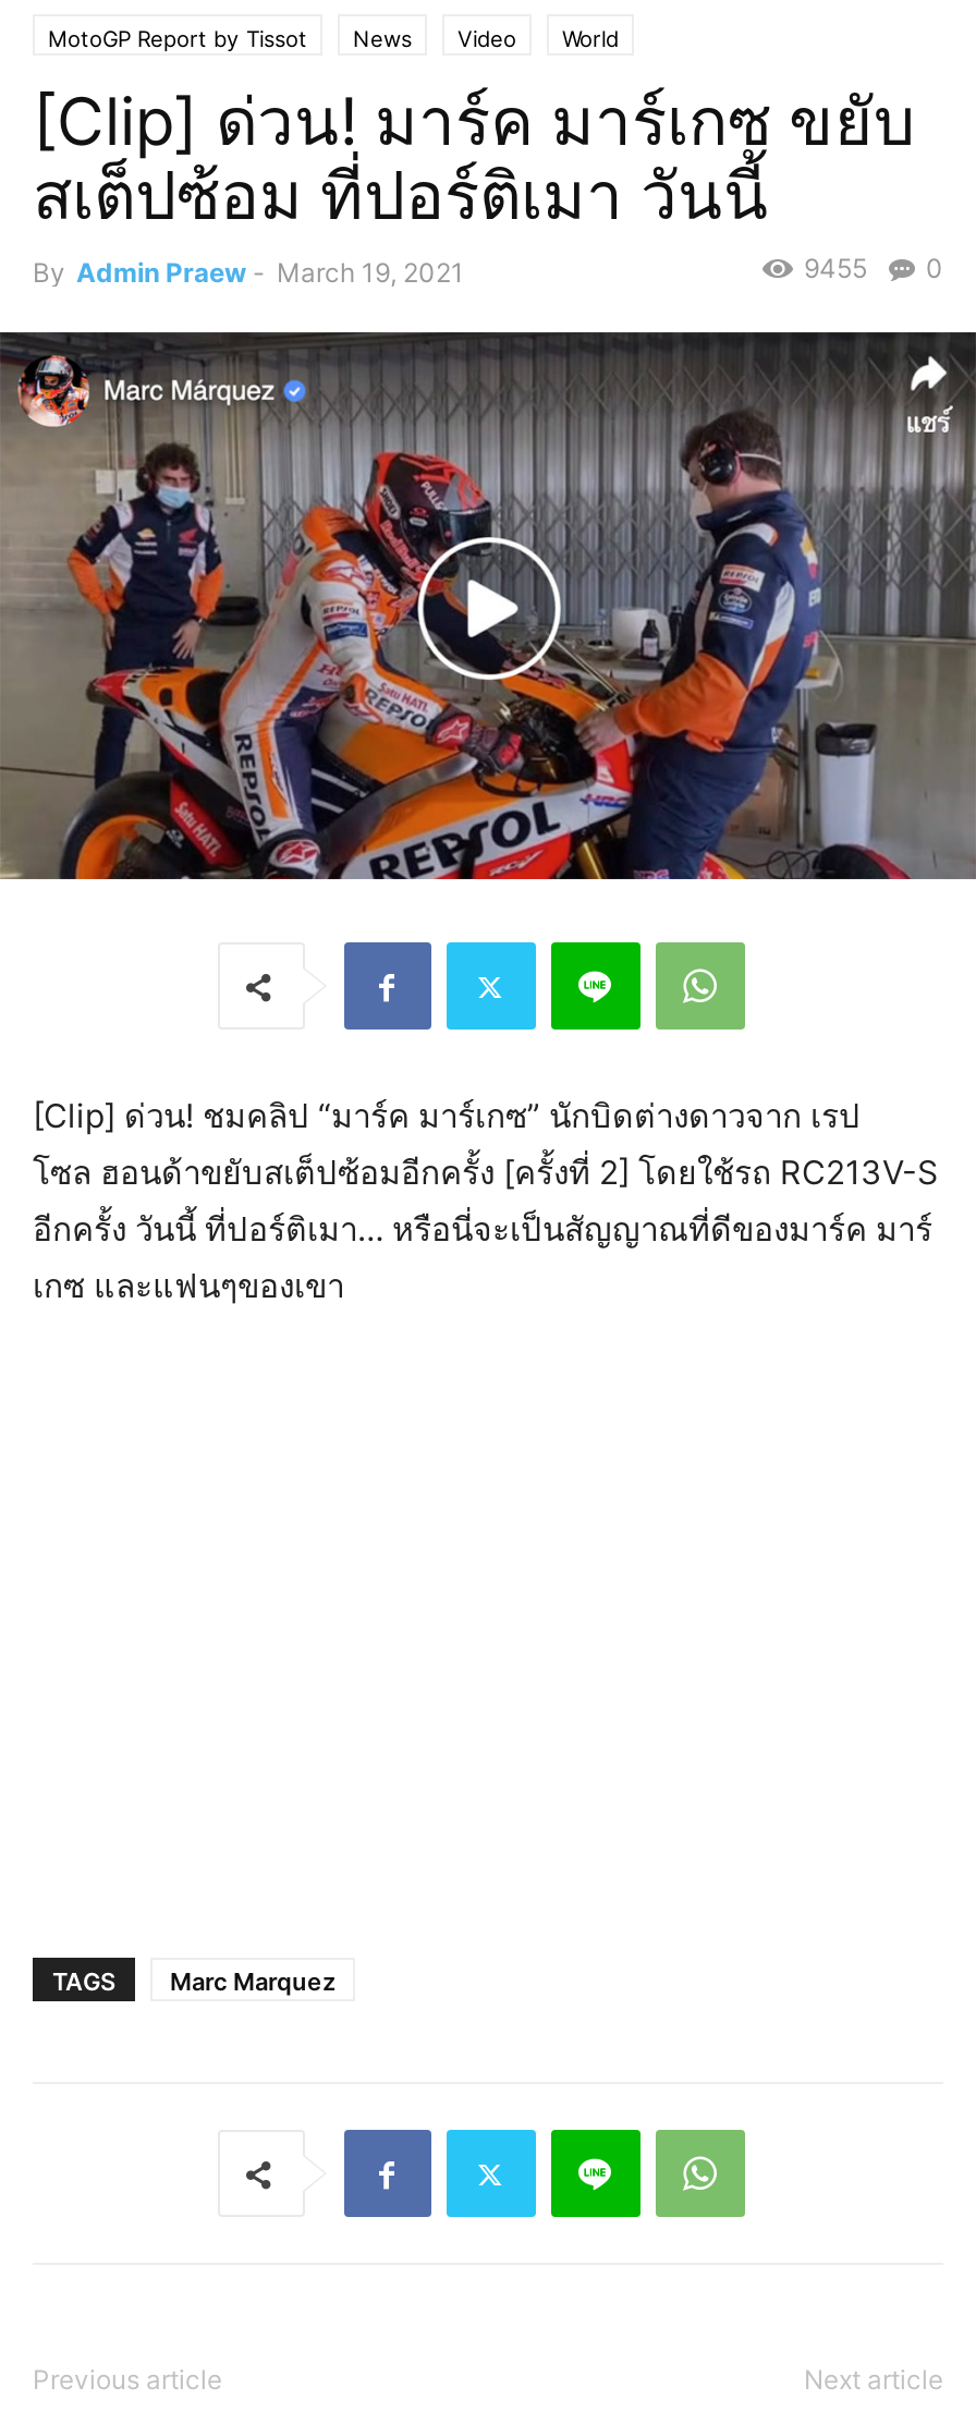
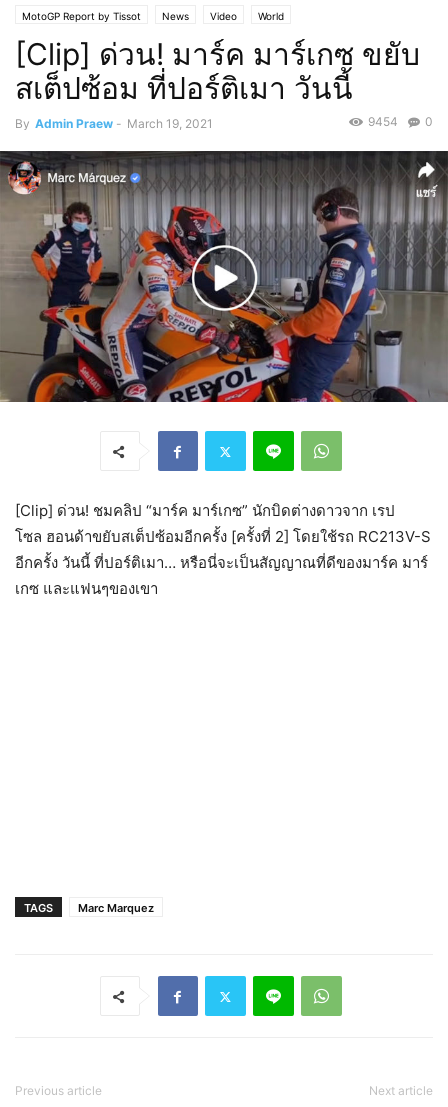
[804,251,943,284] 9455 0 -> [368,114,433,129] 9454 0

